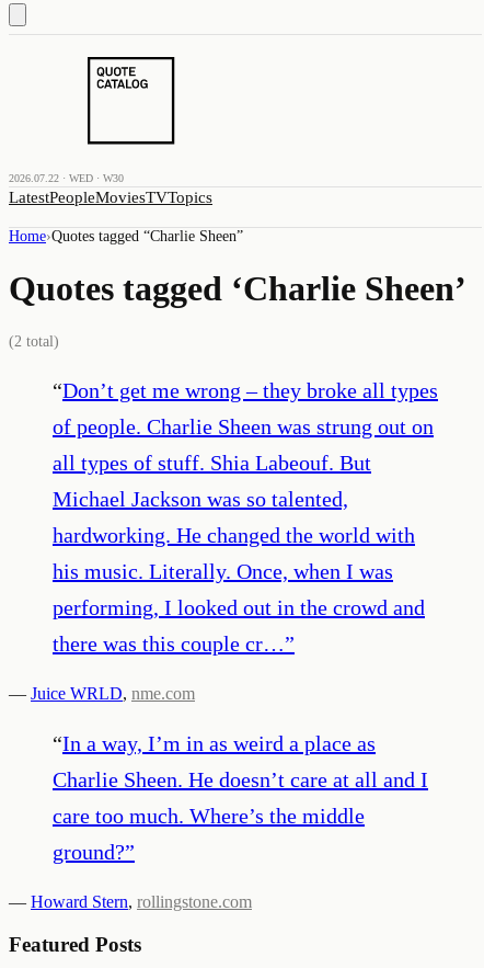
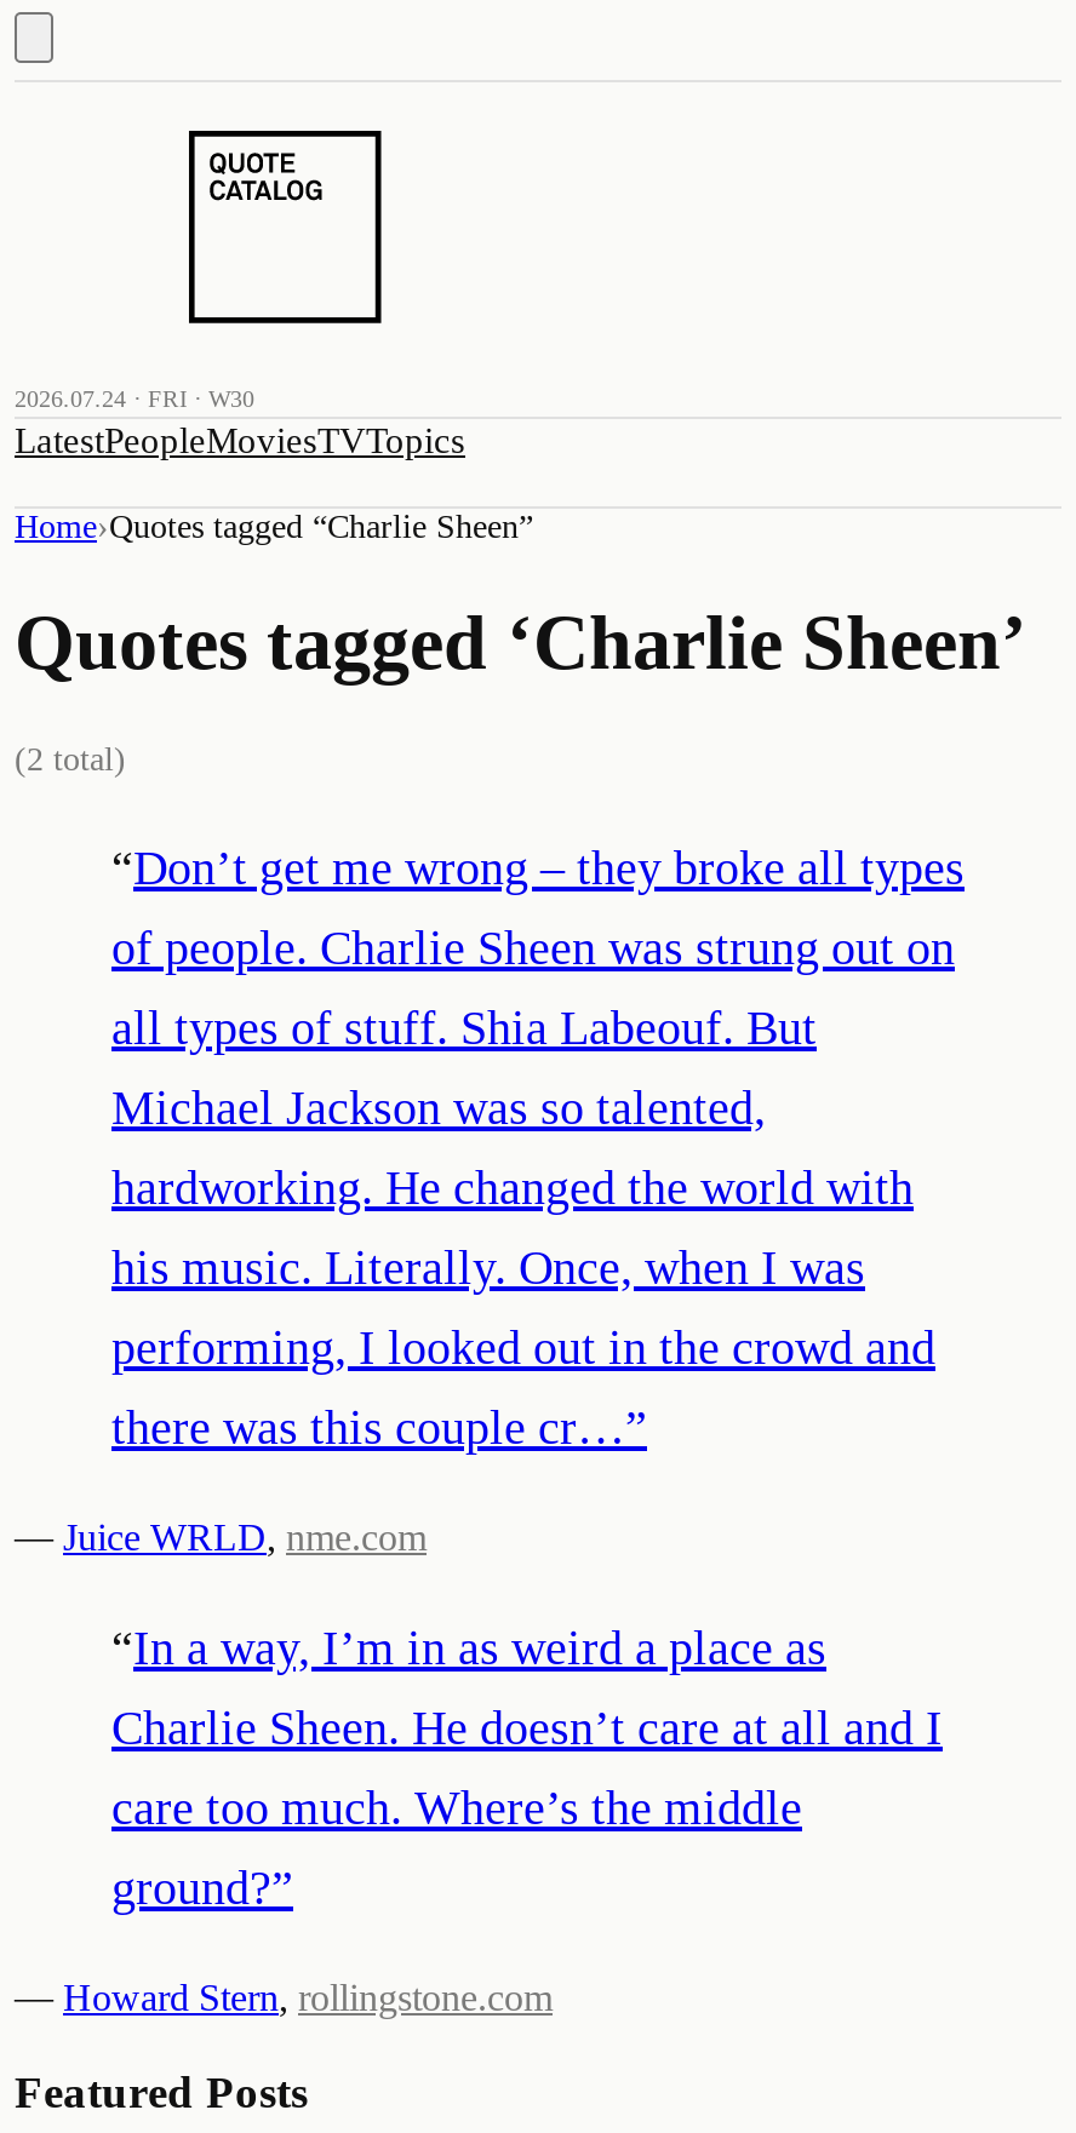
[9,172,124,184] 2026.07.22 · WED · W30 -> [15,385,254,412] 2026.07.24 · FRI · W30

